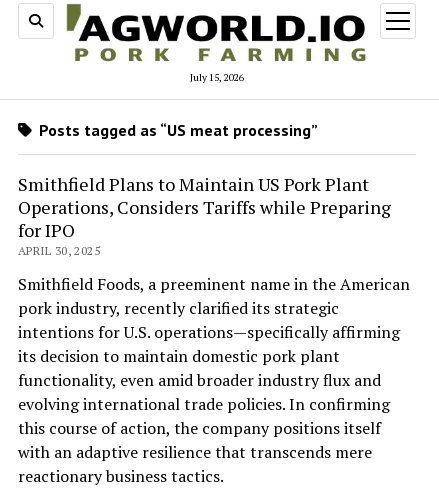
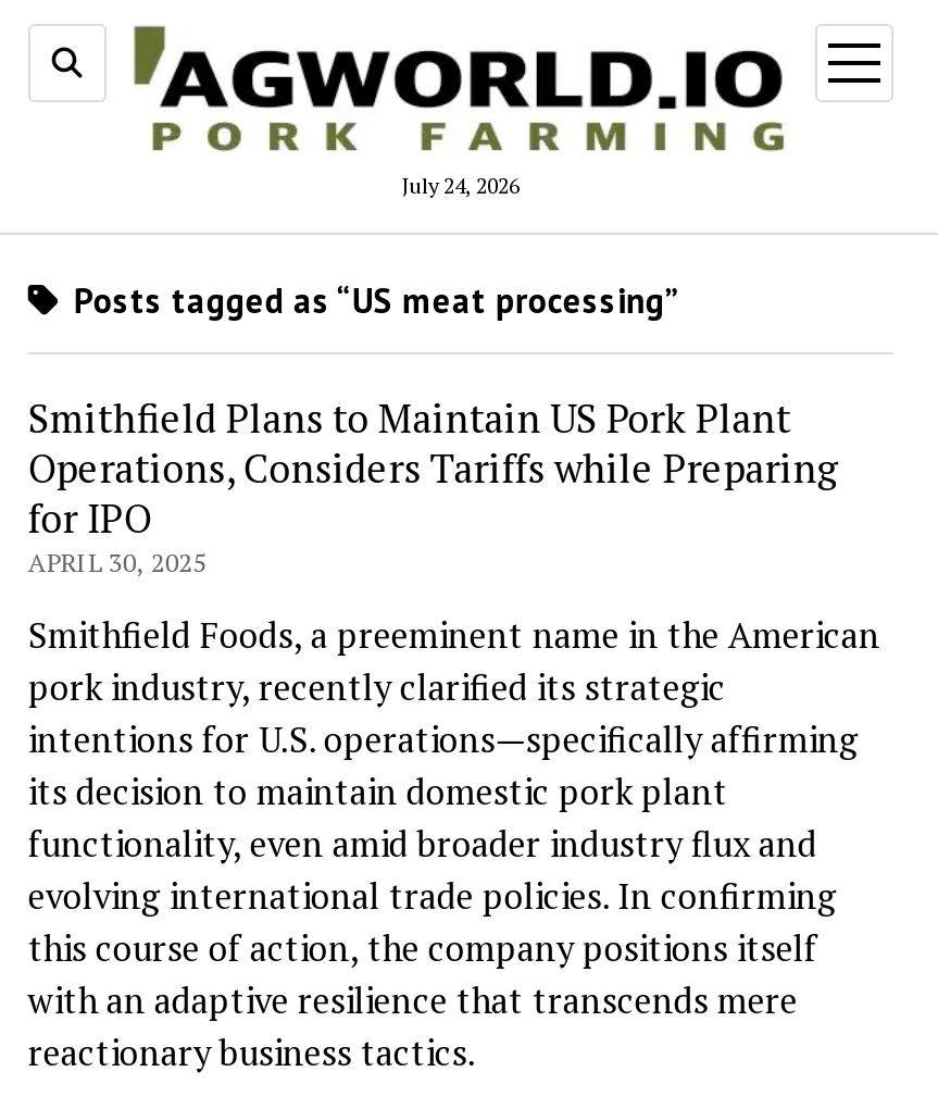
[190,71,244,84] July 15, 2026 -> [402,173,520,201] July 24, 2026

